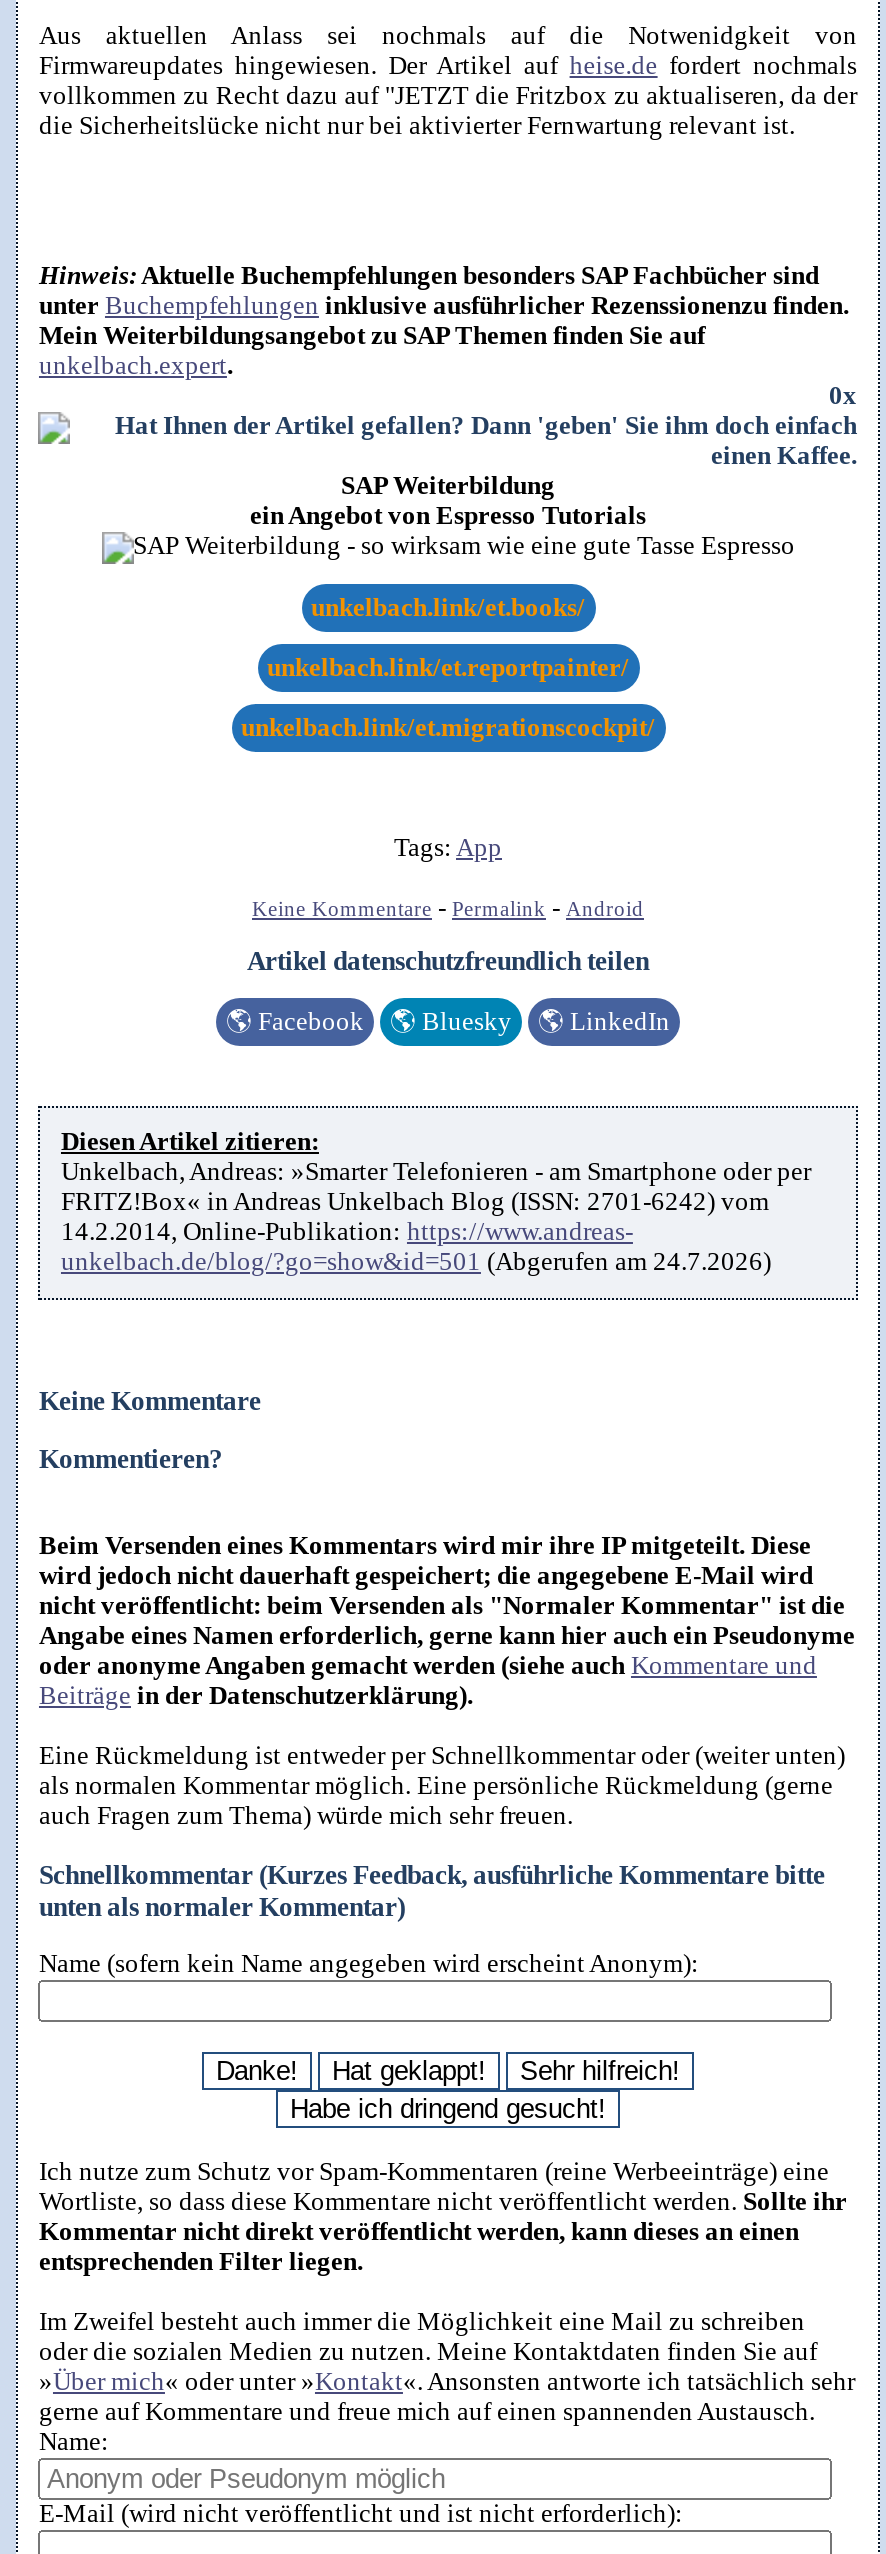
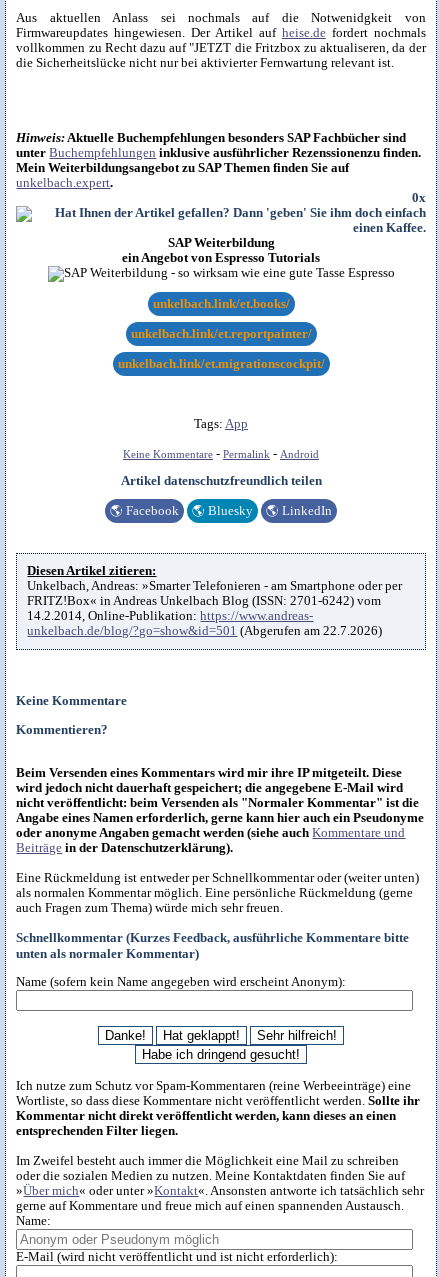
[61,1247,771,1275] unkelbach.de/blog/?go=show&id=501 (Abgerufen am 24.7.2026) -> [27,623,382,637] unkelbach.de/blog/?go=show&id=501 (Abgerufen am 22.7.2026)

